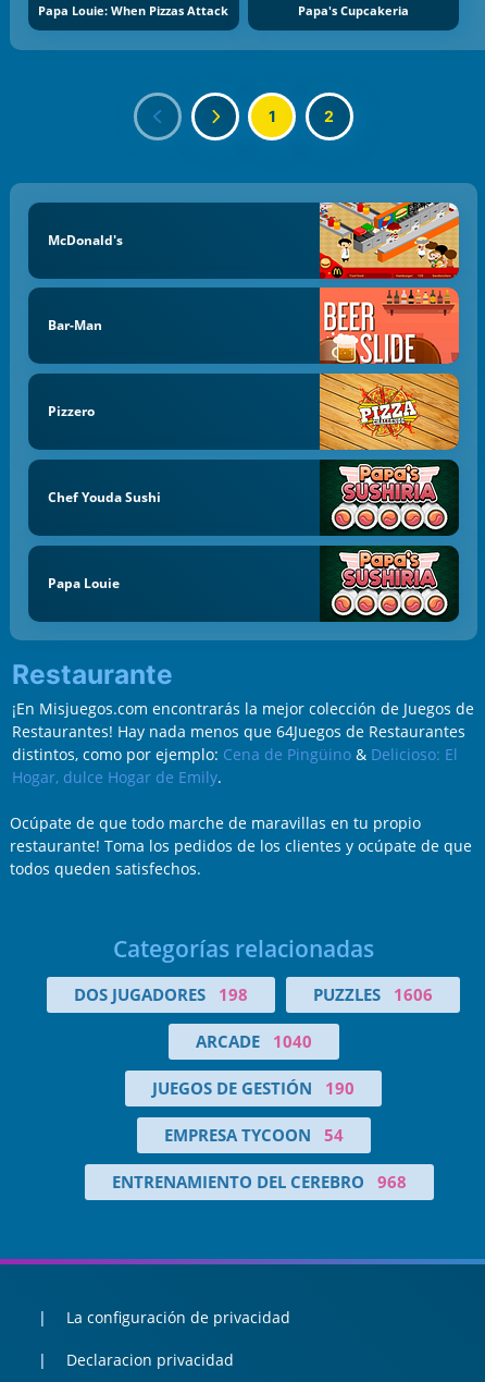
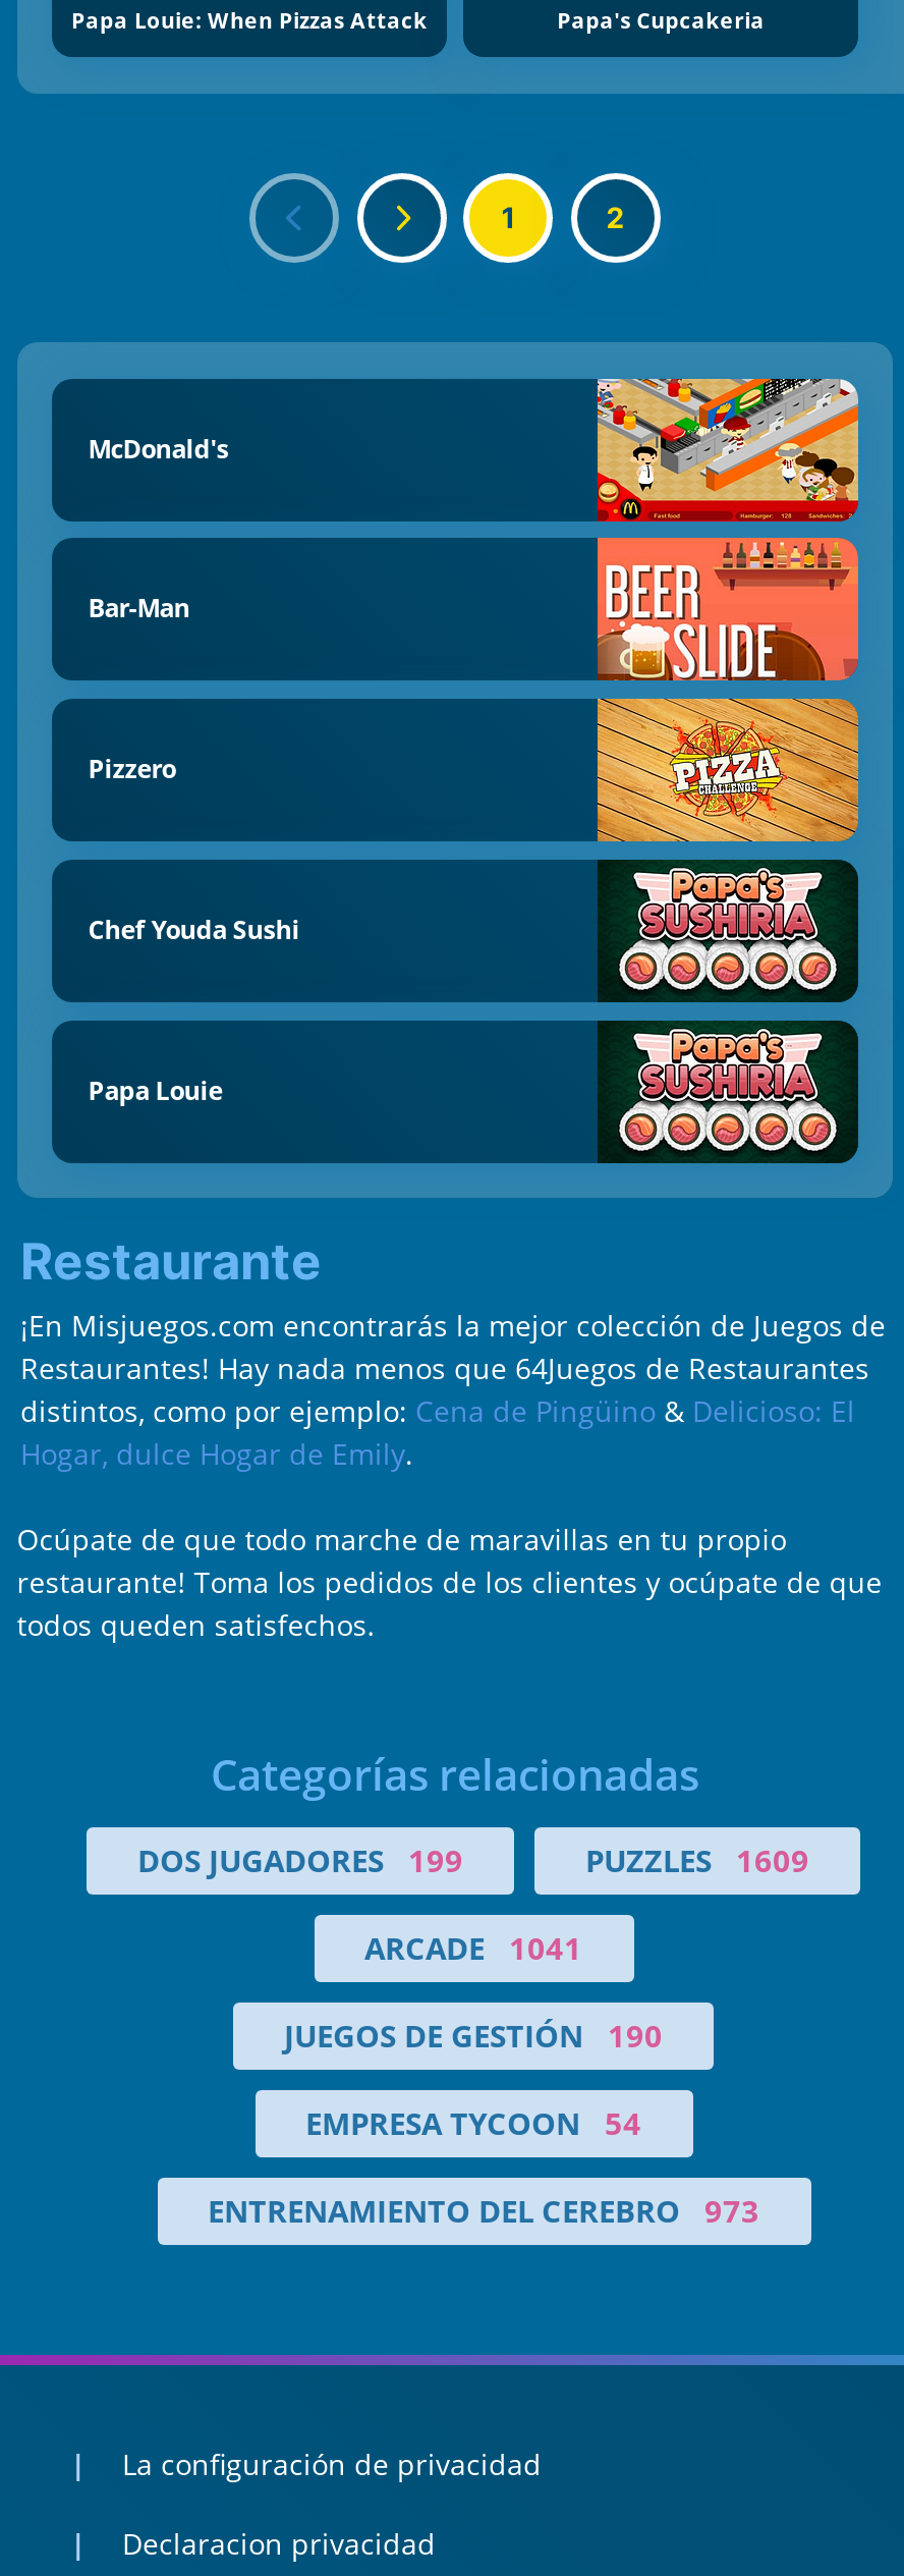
[74,983,248,1005] DOS JUGADORES 198 -> [137,1839,463,1879] DOS JUGADORES 199
[313,983,433,1005] PUZZLES 1606 -> [585,1839,809,1879] PUZZLES 1609
[195,1030,312,1052] ARCADE 1040 -> [364,1926,582,1967] ARCADE 1041
[111,1170,406,1192] ENTRENAMIENTO DEL CEREBRO 968 -> [208,2189,759,2230] ENTRENAMIENTO DEL CEREBRO 973

